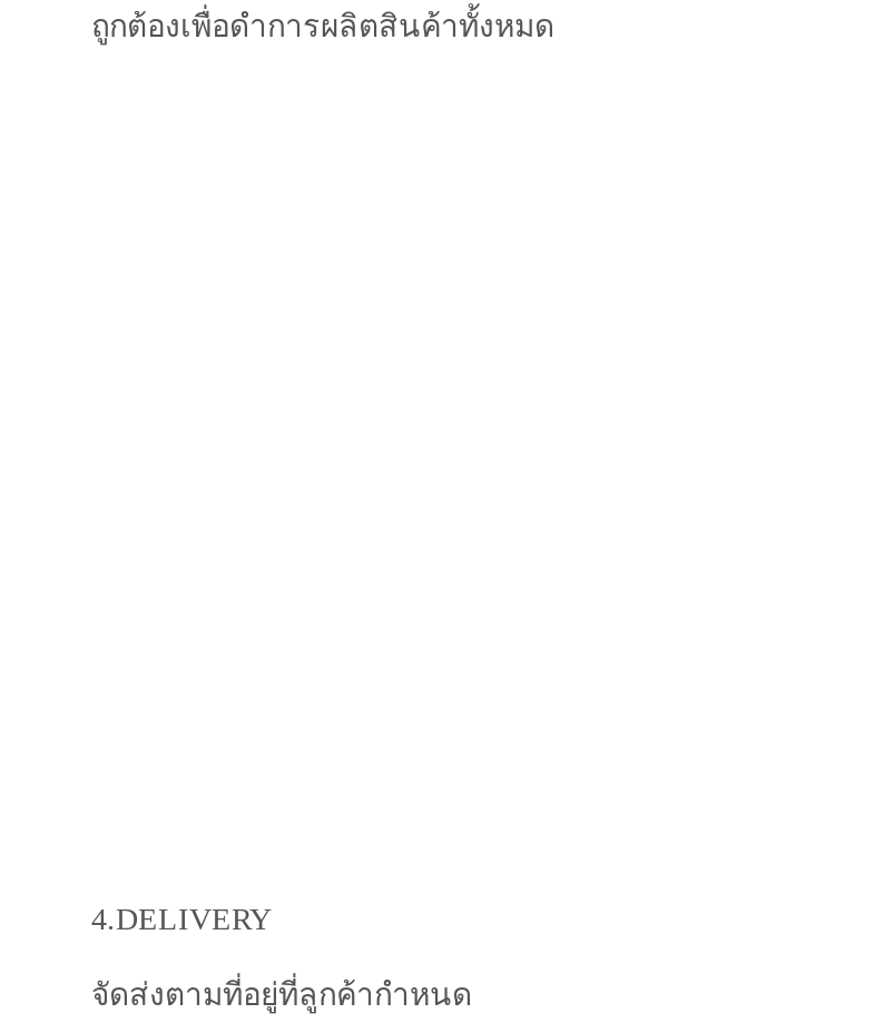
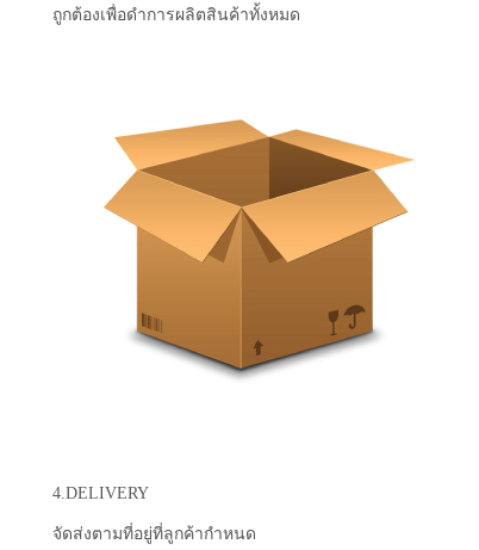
none -> [104,118,413,379] [image]

